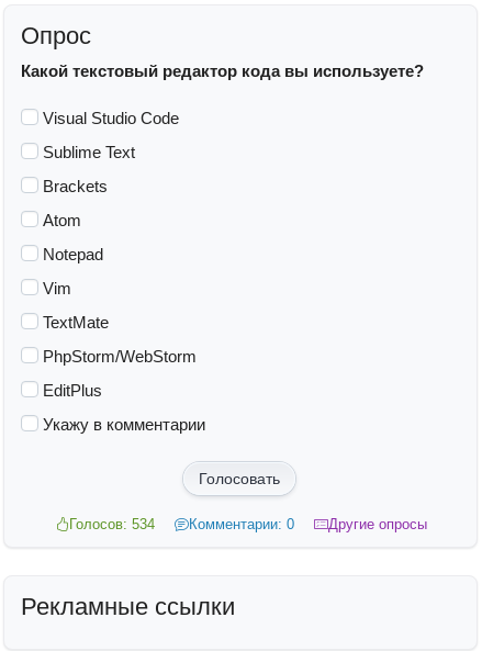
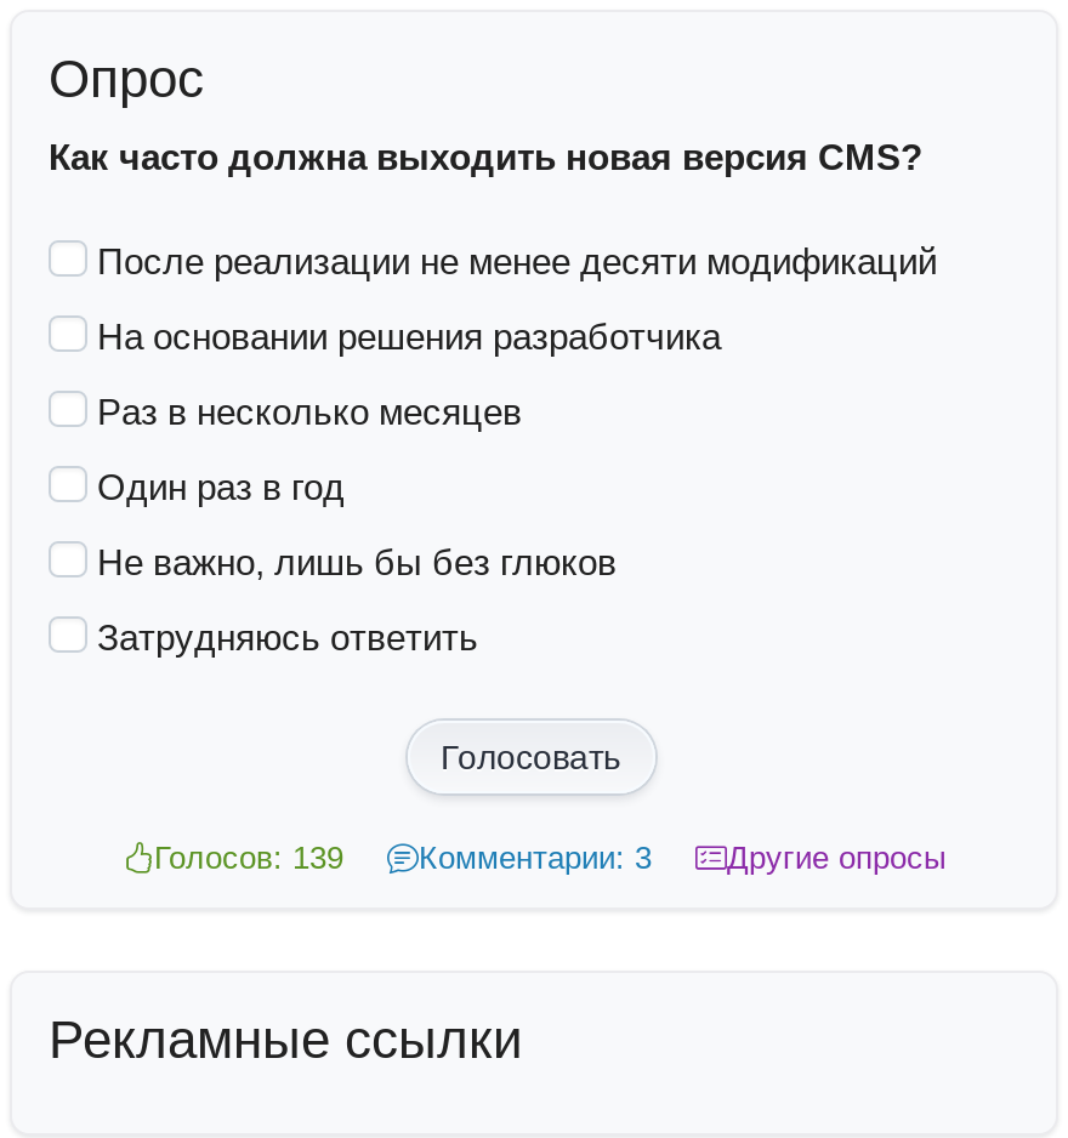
[21,61,424,434] Какой текстовый редактор кода вы используете? | Visual Studio Code | Sublime Text | Brackets | Atom | Notepad | Vim | TextMate | PhpStorm/WebStorm | EditPlus | Укажу в комментарии -> [49,136,937,658] Как часто должна выходить новая версия CMS? | После реализации не менее десяти модификаций | На основании решения разработчика | Раз в несколько месяцев | Один раз в год | Не важно, лишь бы без глюков | Затрудняюсь ответить
[69,516,154,532] Голосов: 534 -> [154,840,343,876] Голосов: 139
[188,516,294,532] Комментарии: 0 -> [419,840,652,876] Комментарии: 3

